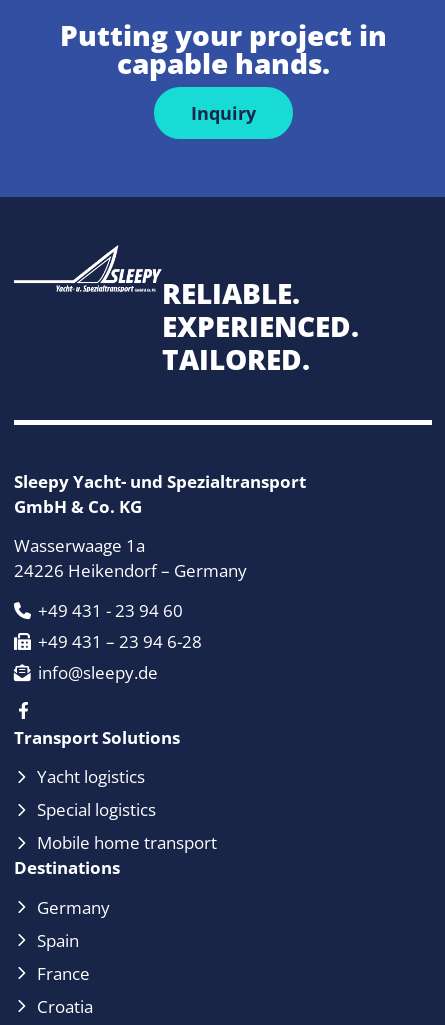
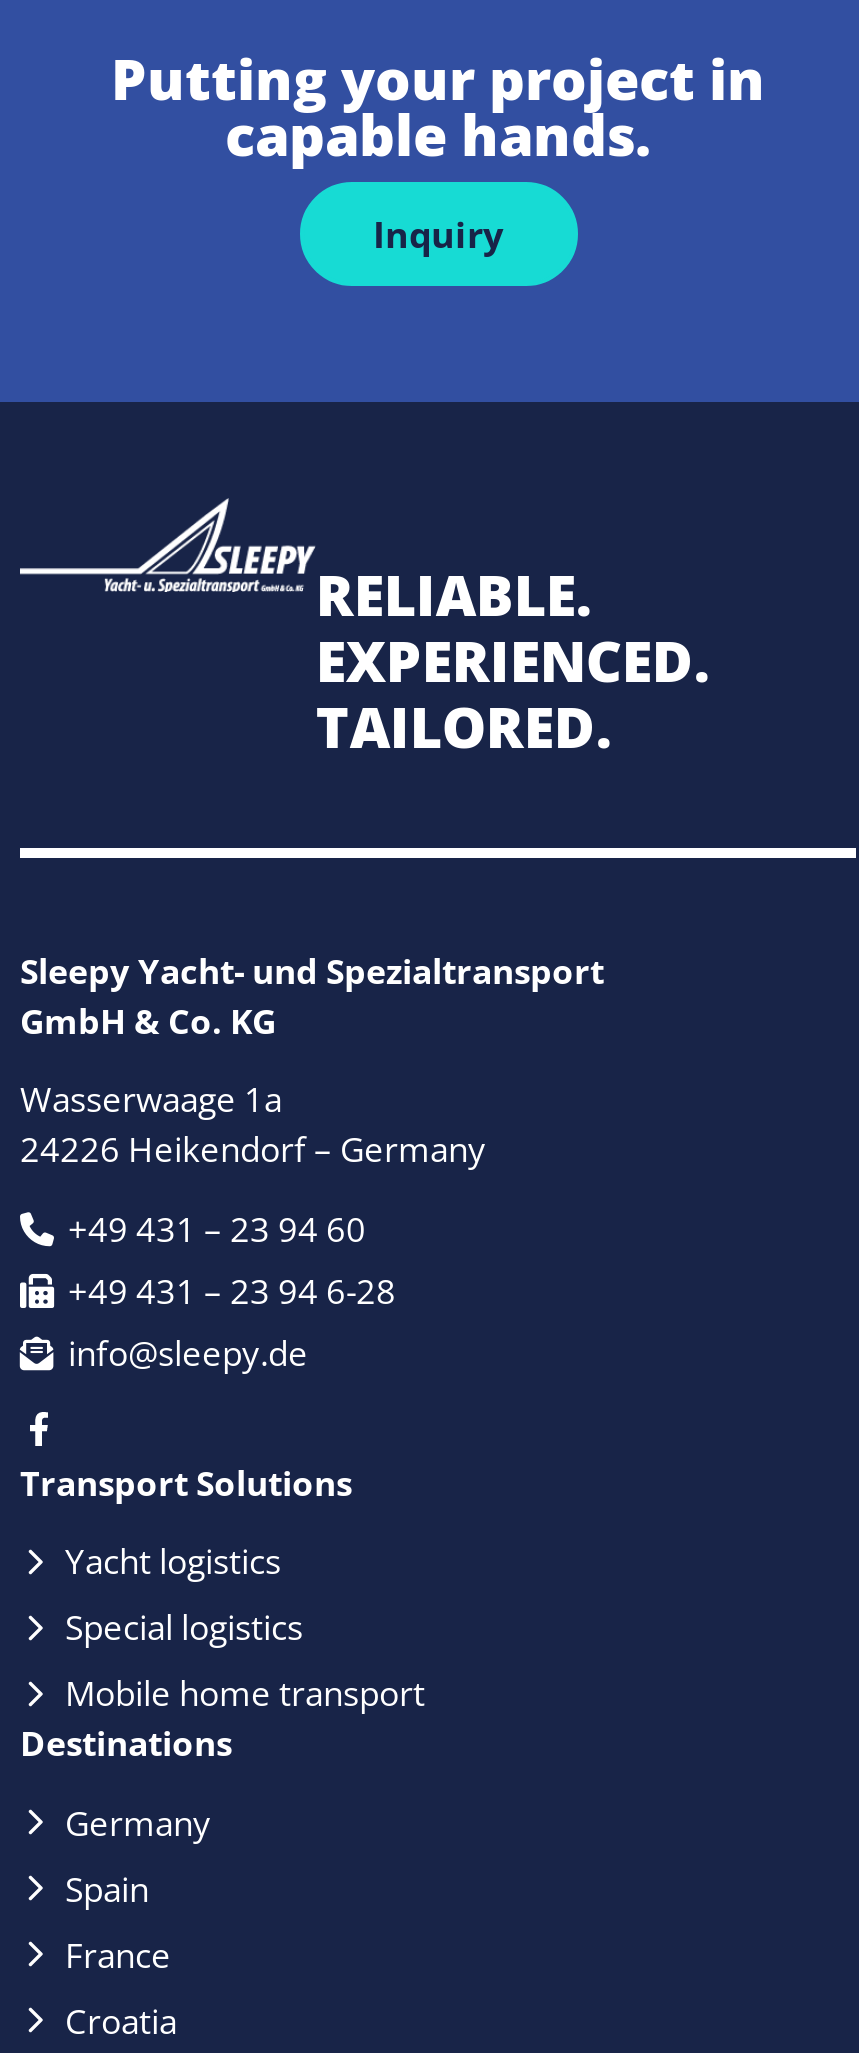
[38,599,183,622] +49 431 - 23 94 60 -> [68,1205,366,1251] +49 431 – 23 94 60

